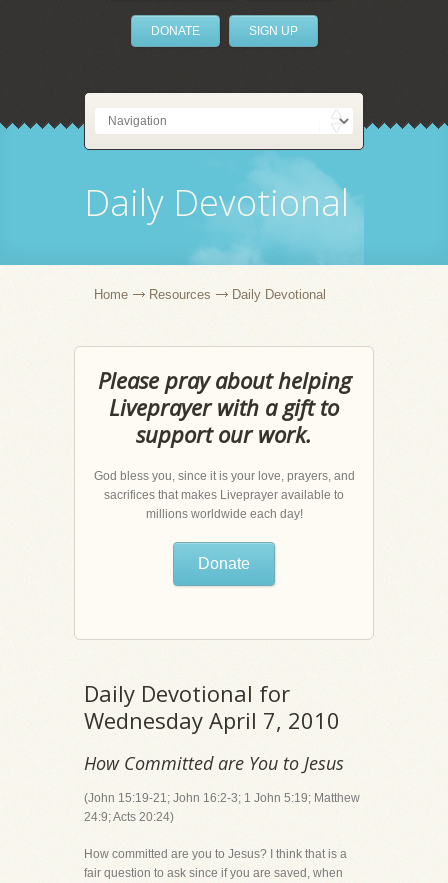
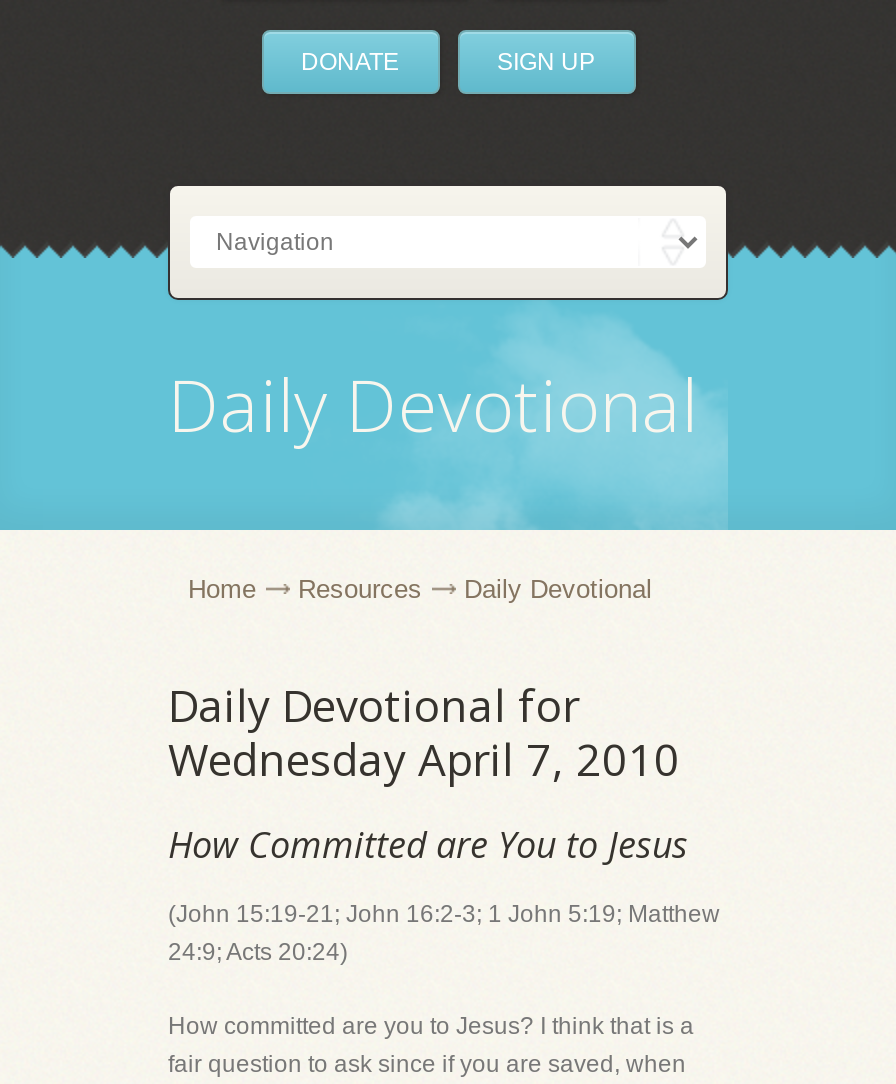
[93,365,354,572] Please pray about helping | Liveprayer with a gift to | support our work. | God bless you, since it is your love, prayers, and | sacrifices that makes Liveprayer available to | millions worldwide each day! | Donate -> none

